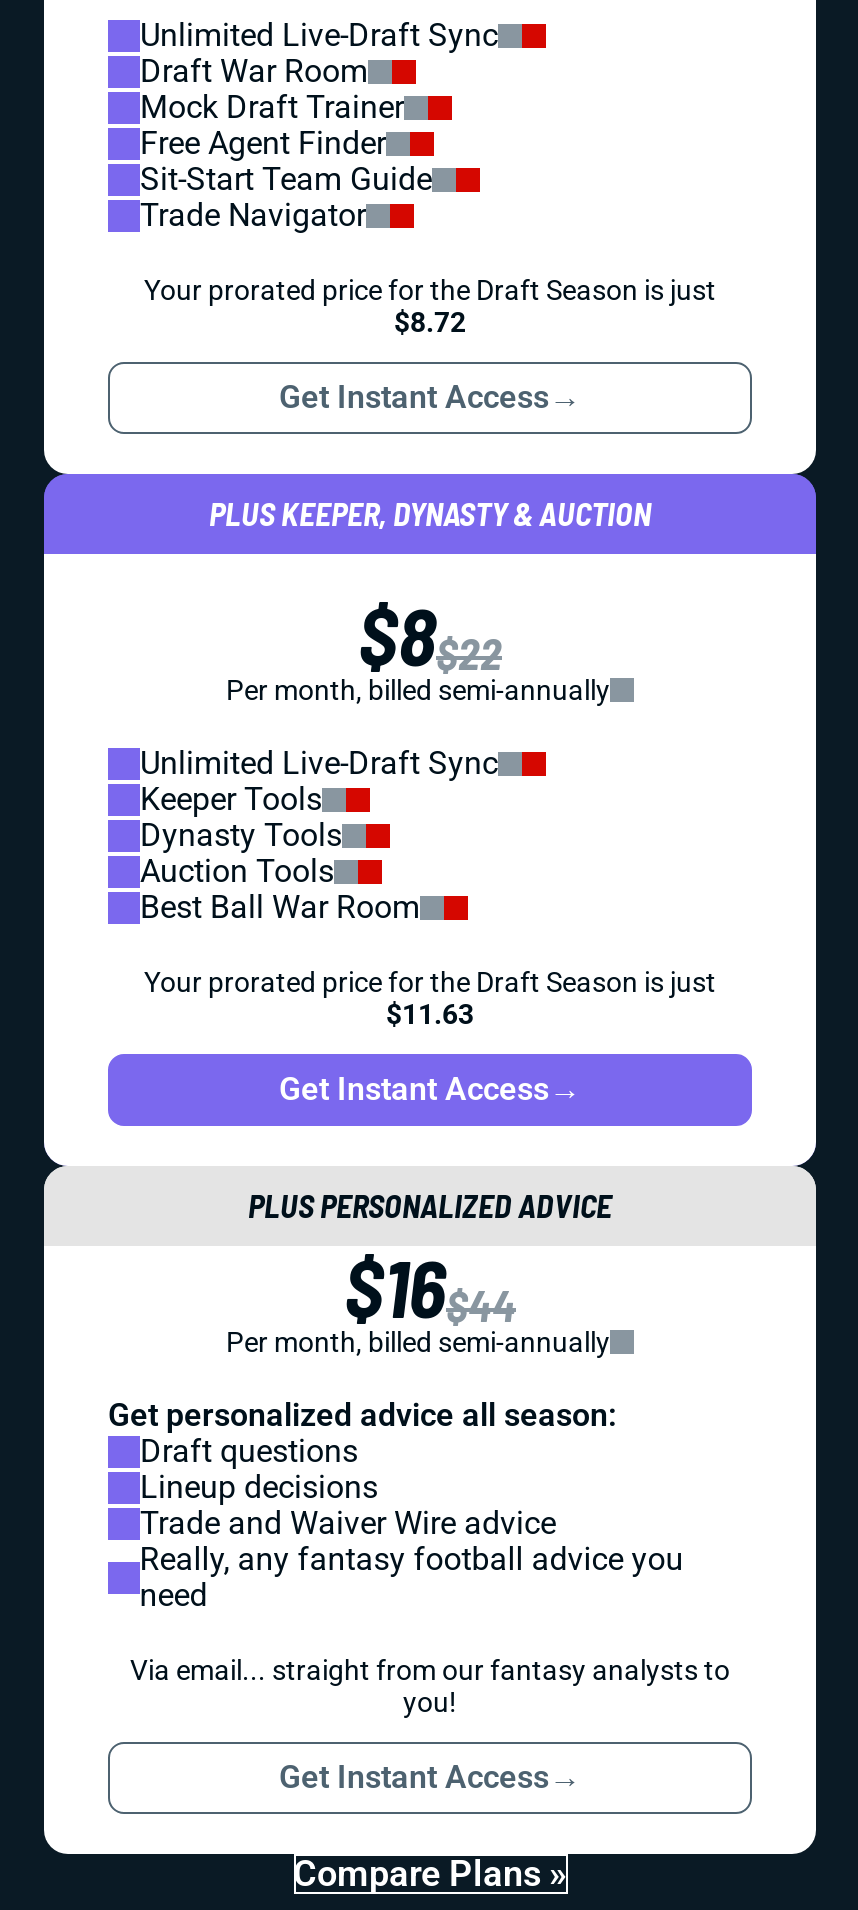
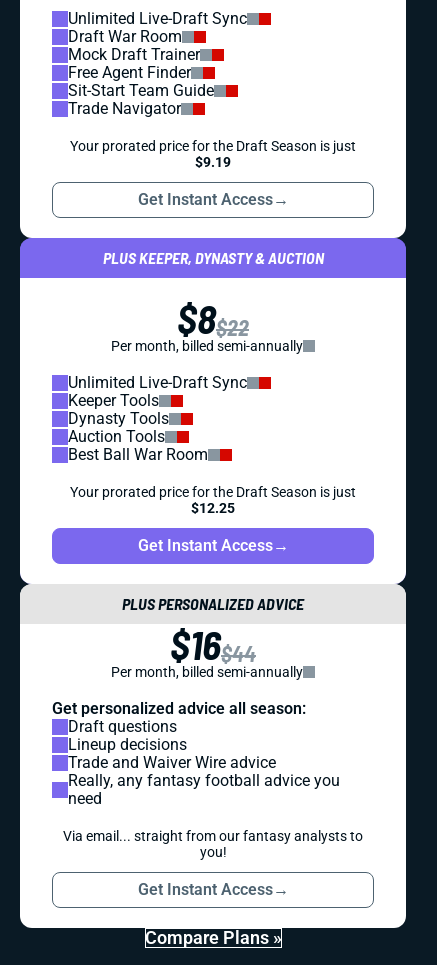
[394,306,466,338] $8.72 -> [195,154,231,170] $9.19
[386,998,474,1030] $11.63 -> [191,500,235,516] $12.25

